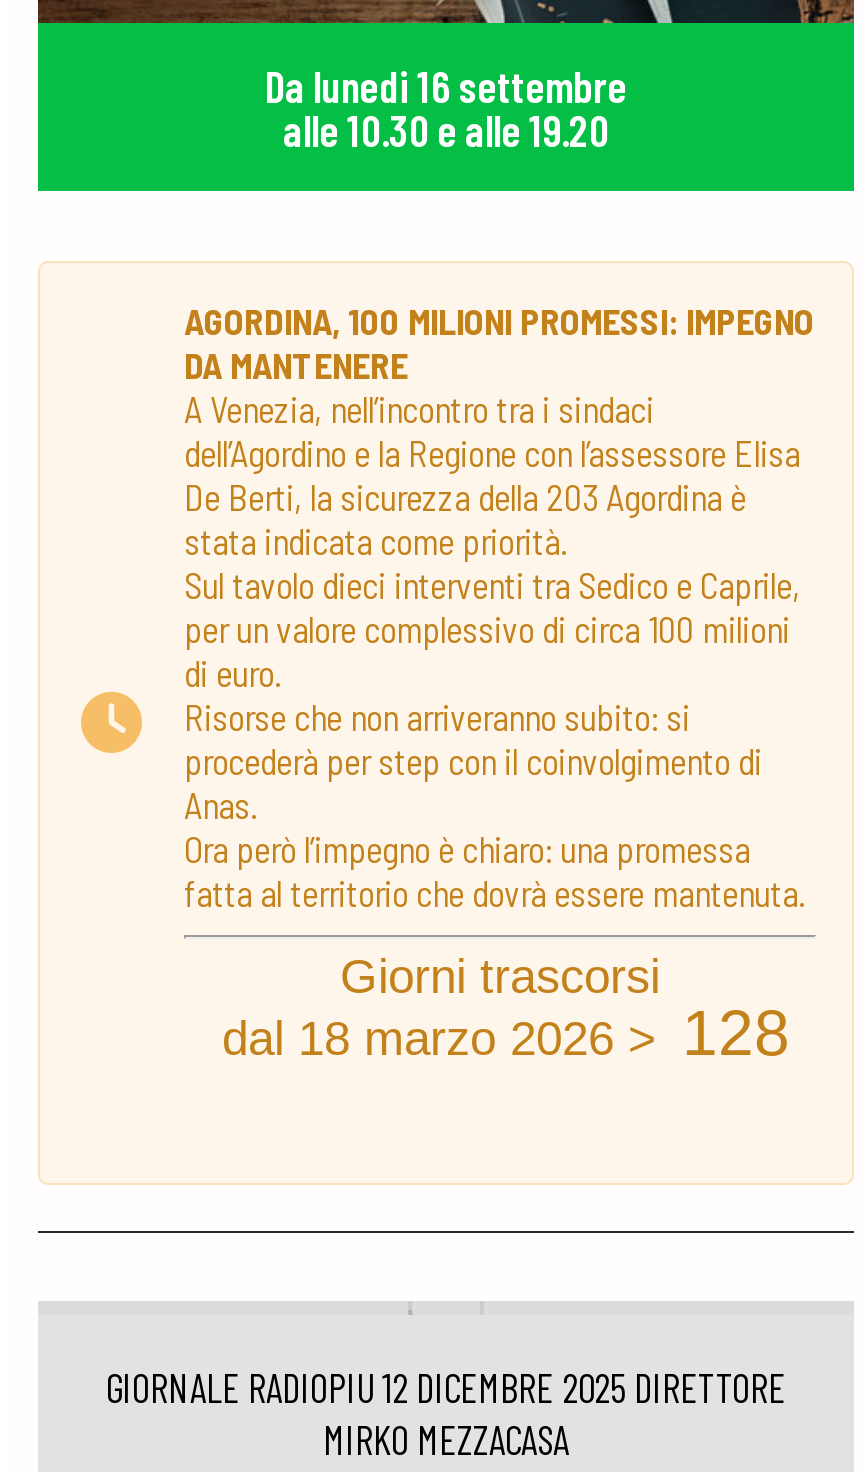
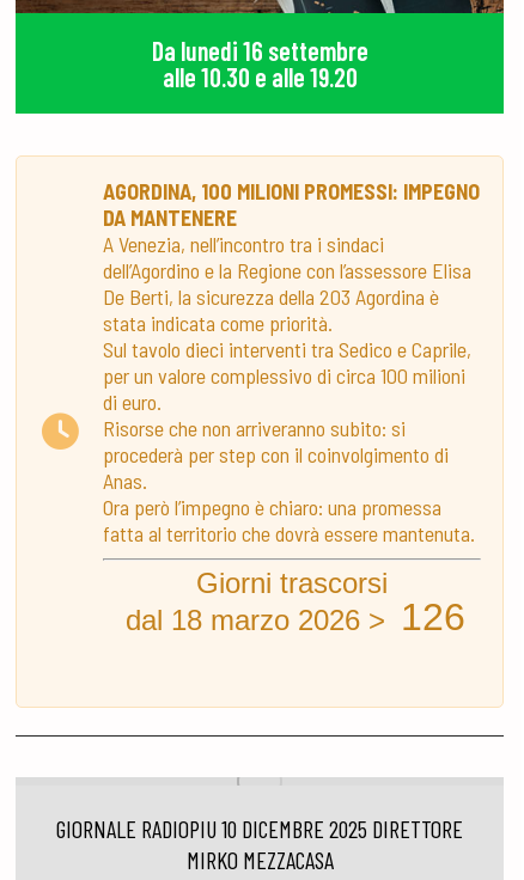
[222,997,790,1069] dal 18 marzo 2026 > 128 -> [126,596,465,639] dal 18 marzo 2026 > 126
[106,1362,786,1410] GIORNALE RADIOPIU 12 DICEMBRE 2025 DIRETTORE -> [56,814,463,843] GIORNALE RADIOPIU 10 DICEMBRE 2025 DIRETTORE

